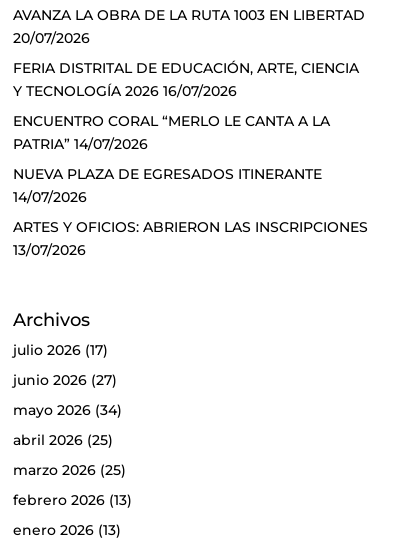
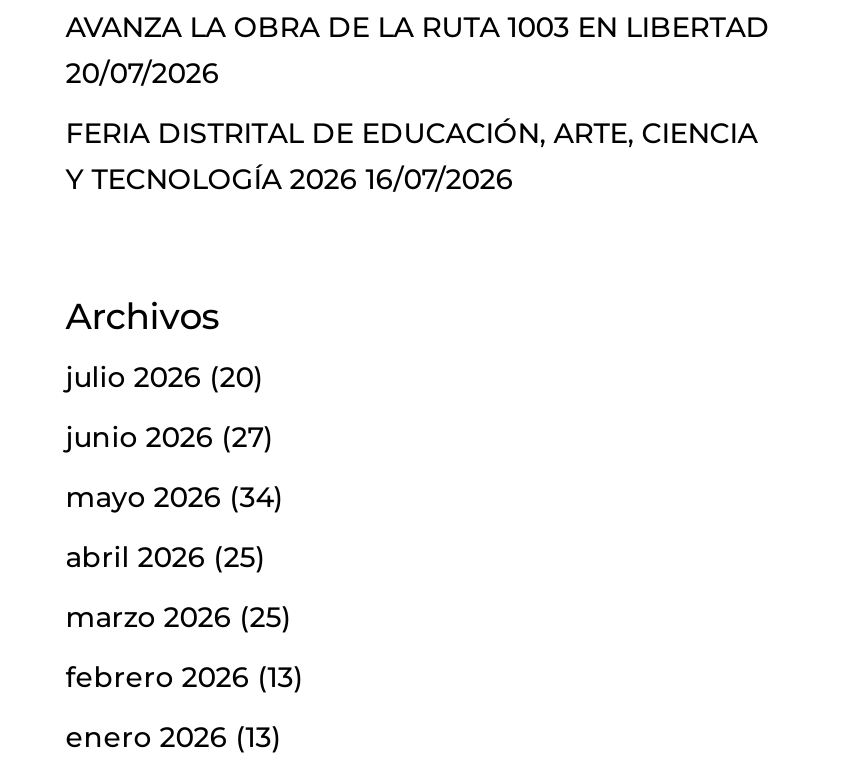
[13,112,368,259] ENCUENTRO CORAL “MERLO LE CANTA A LA | PATRIA” 14/07/2026 | NUEVA PLAZA DE EGRESADOS ITINERANTE | 14/07/2026 | ARTES Y OFICIOS: ABRIERON LAS INSCRIPCIONES | 13/07/2026 -> none
[13,341,108,359] julio 2026 (17) -> [66,359,264,395] julio 2026 (20)

